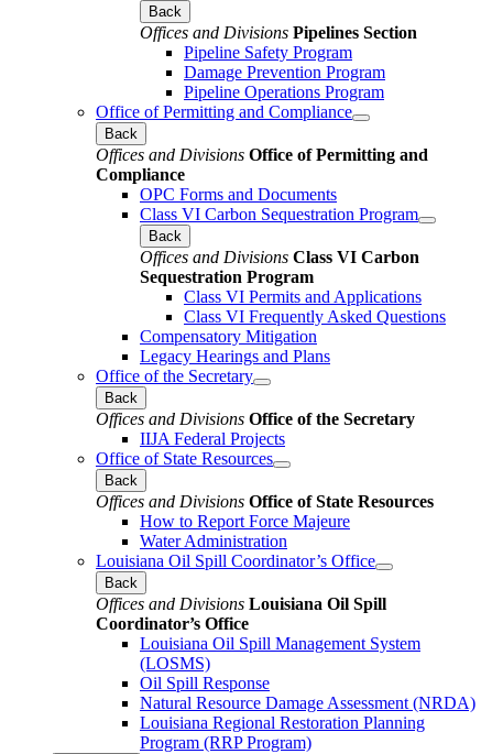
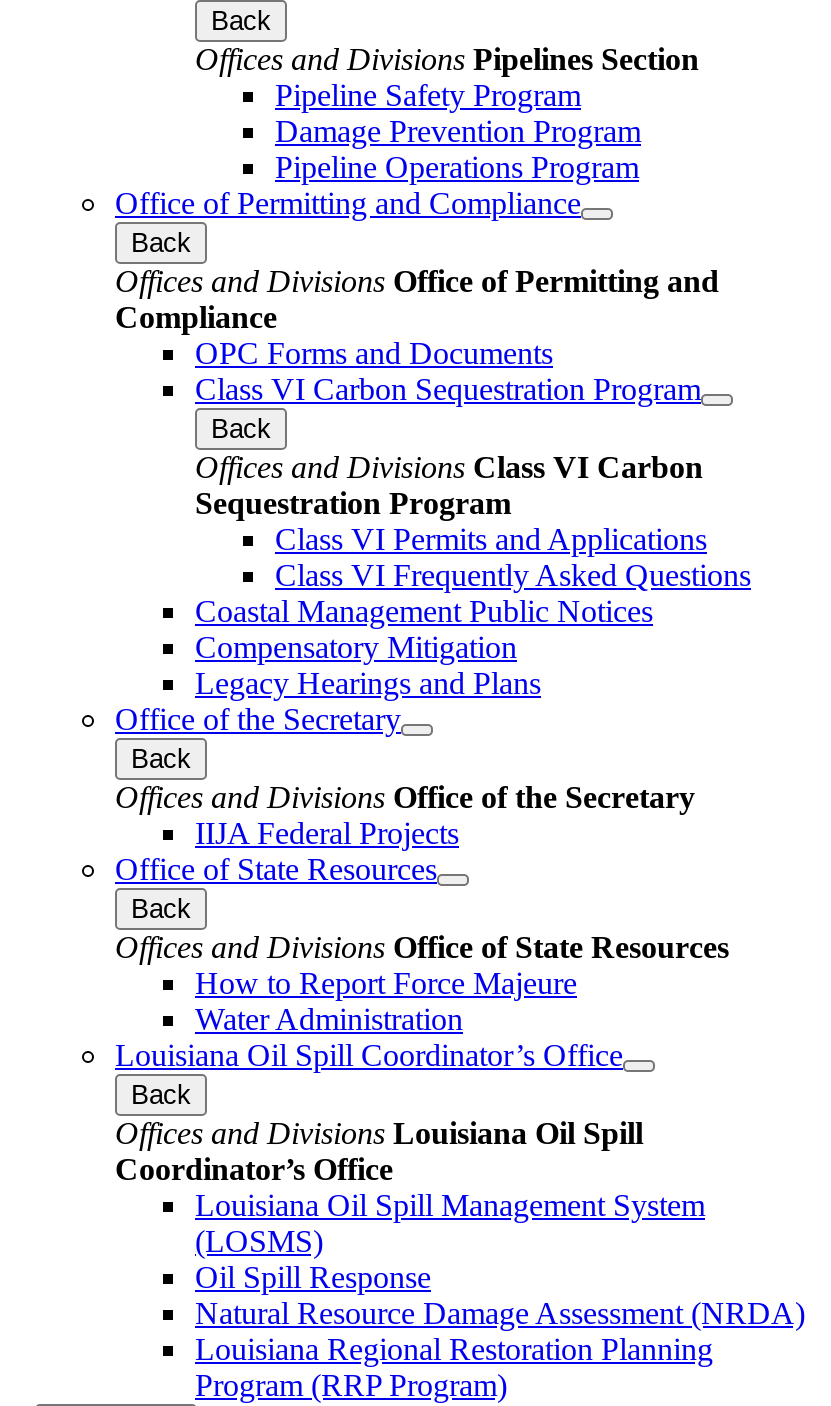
none -> [195,593,653,627] Coastal Management Public Notices

